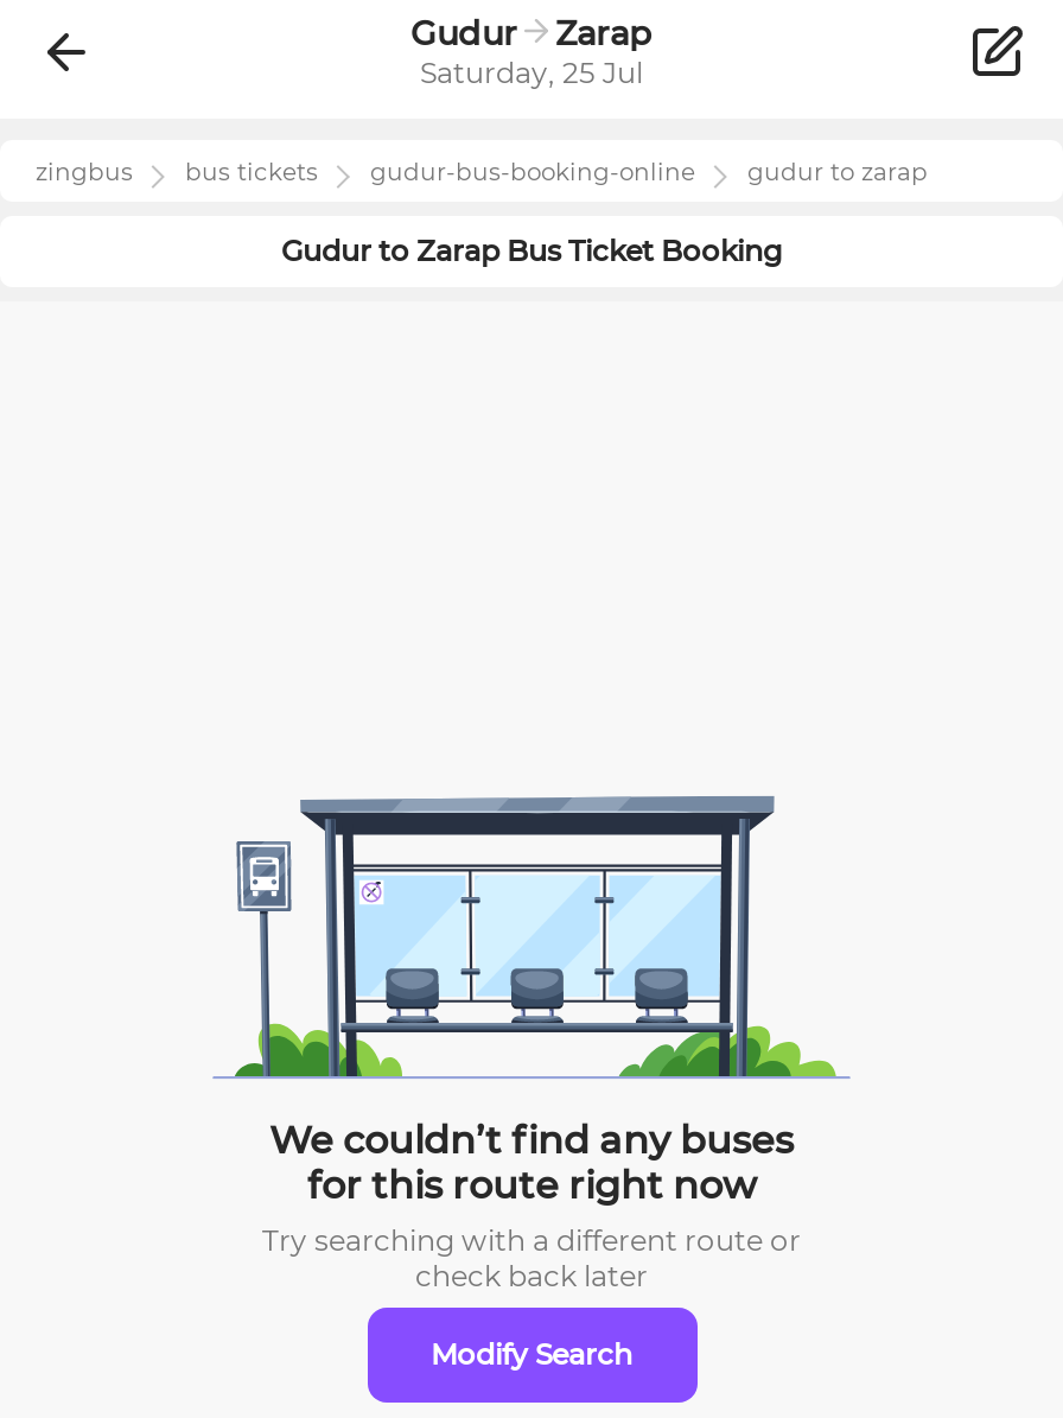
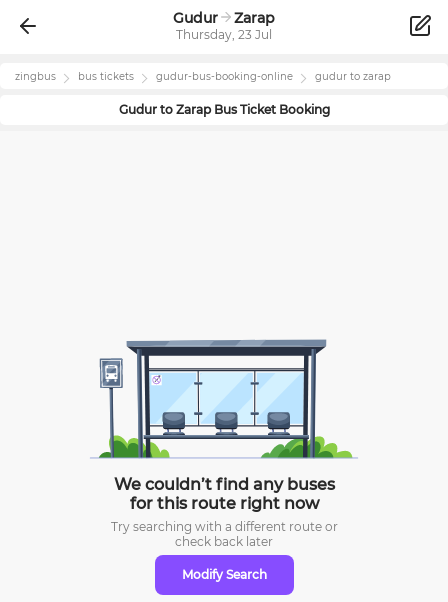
[420,55,643,90] Saturday, 25 Jul -> [176,27,272,42] Thursday, 23 Jul

